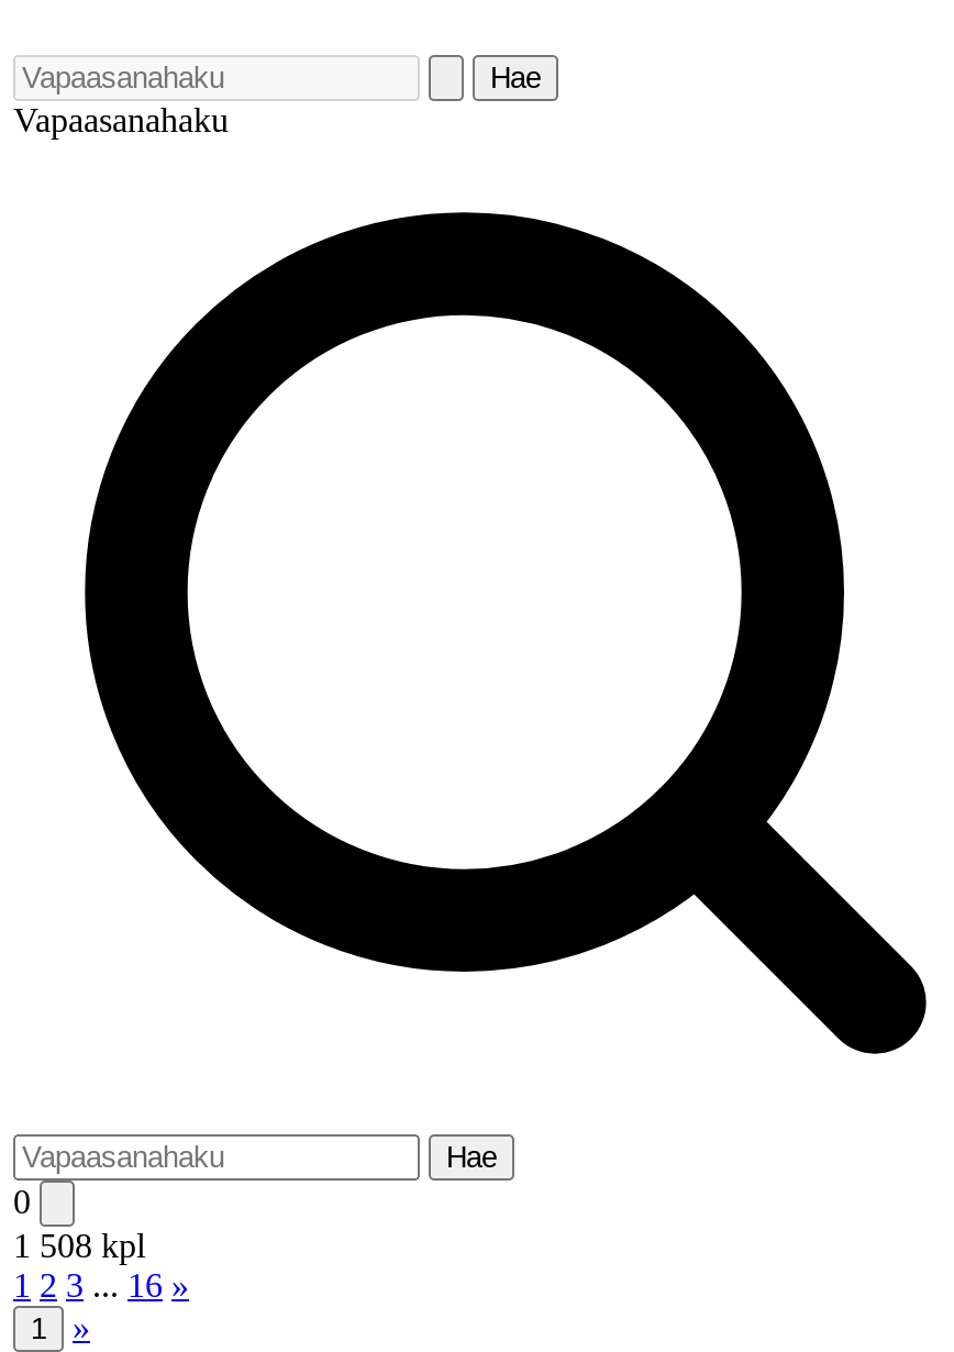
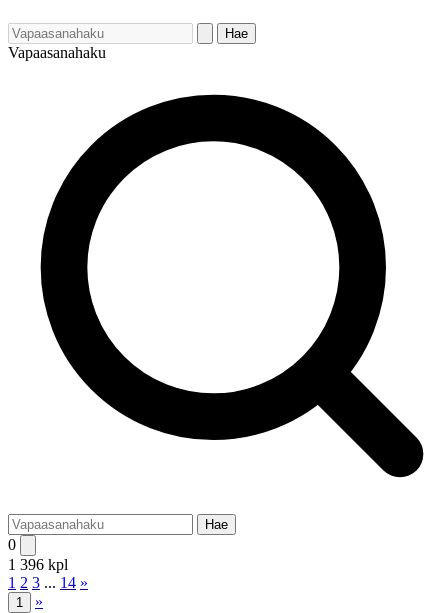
[13,1226,145,1264] 1 508 kpl -> [8,556,68,573] 1 396 kpl
[13,1266,189,1303] 1 2 3 ... 16 » -> [8,574,88,591] 1 2 3 ... 14 »

